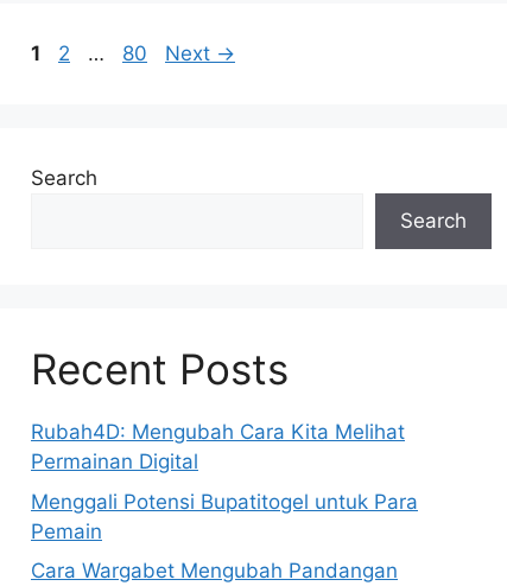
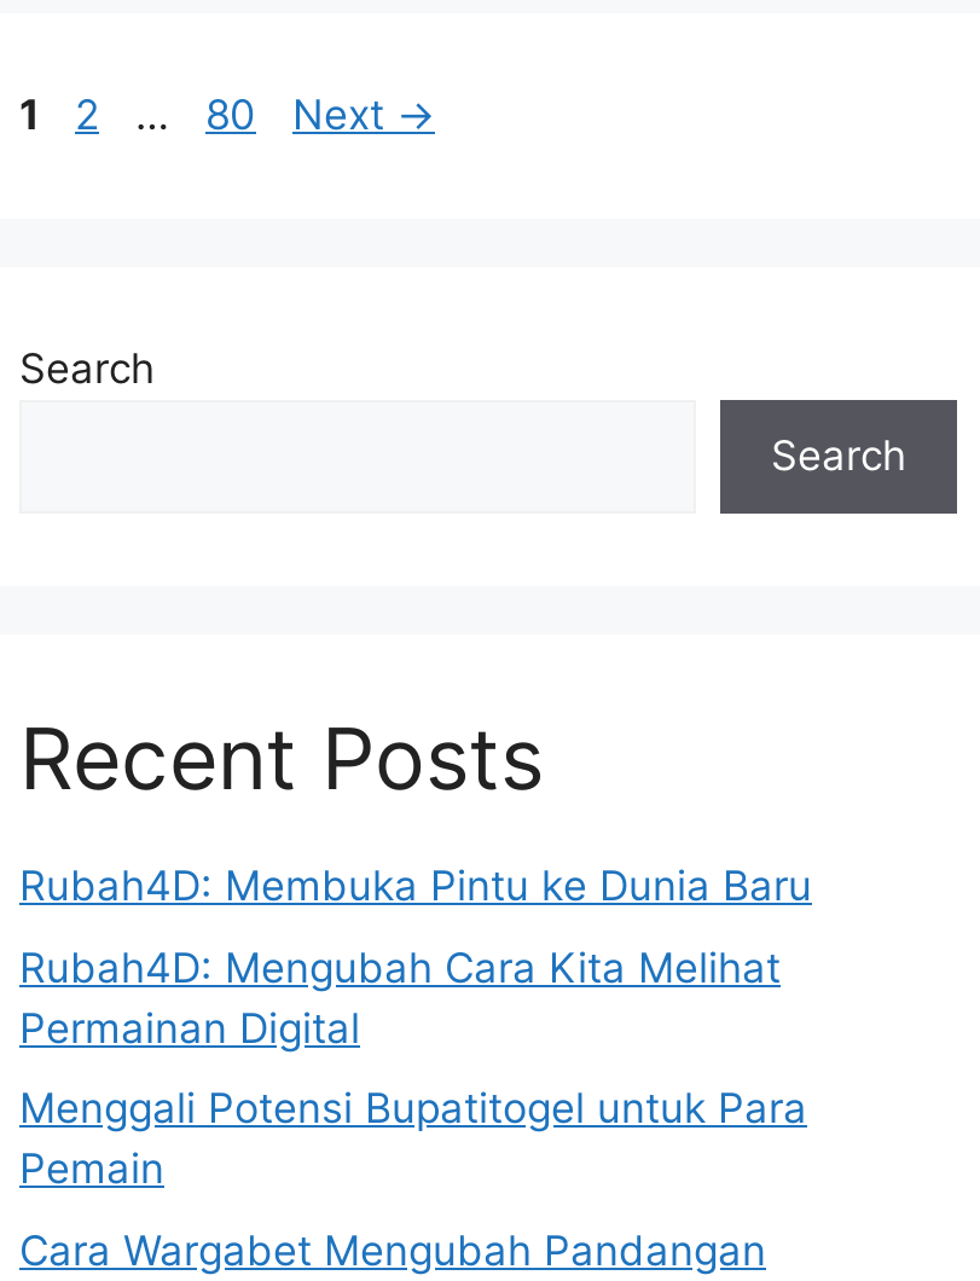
none -> [19,862,812,910] Rubah4D: Membuka Pintu ke Dunia Baru

